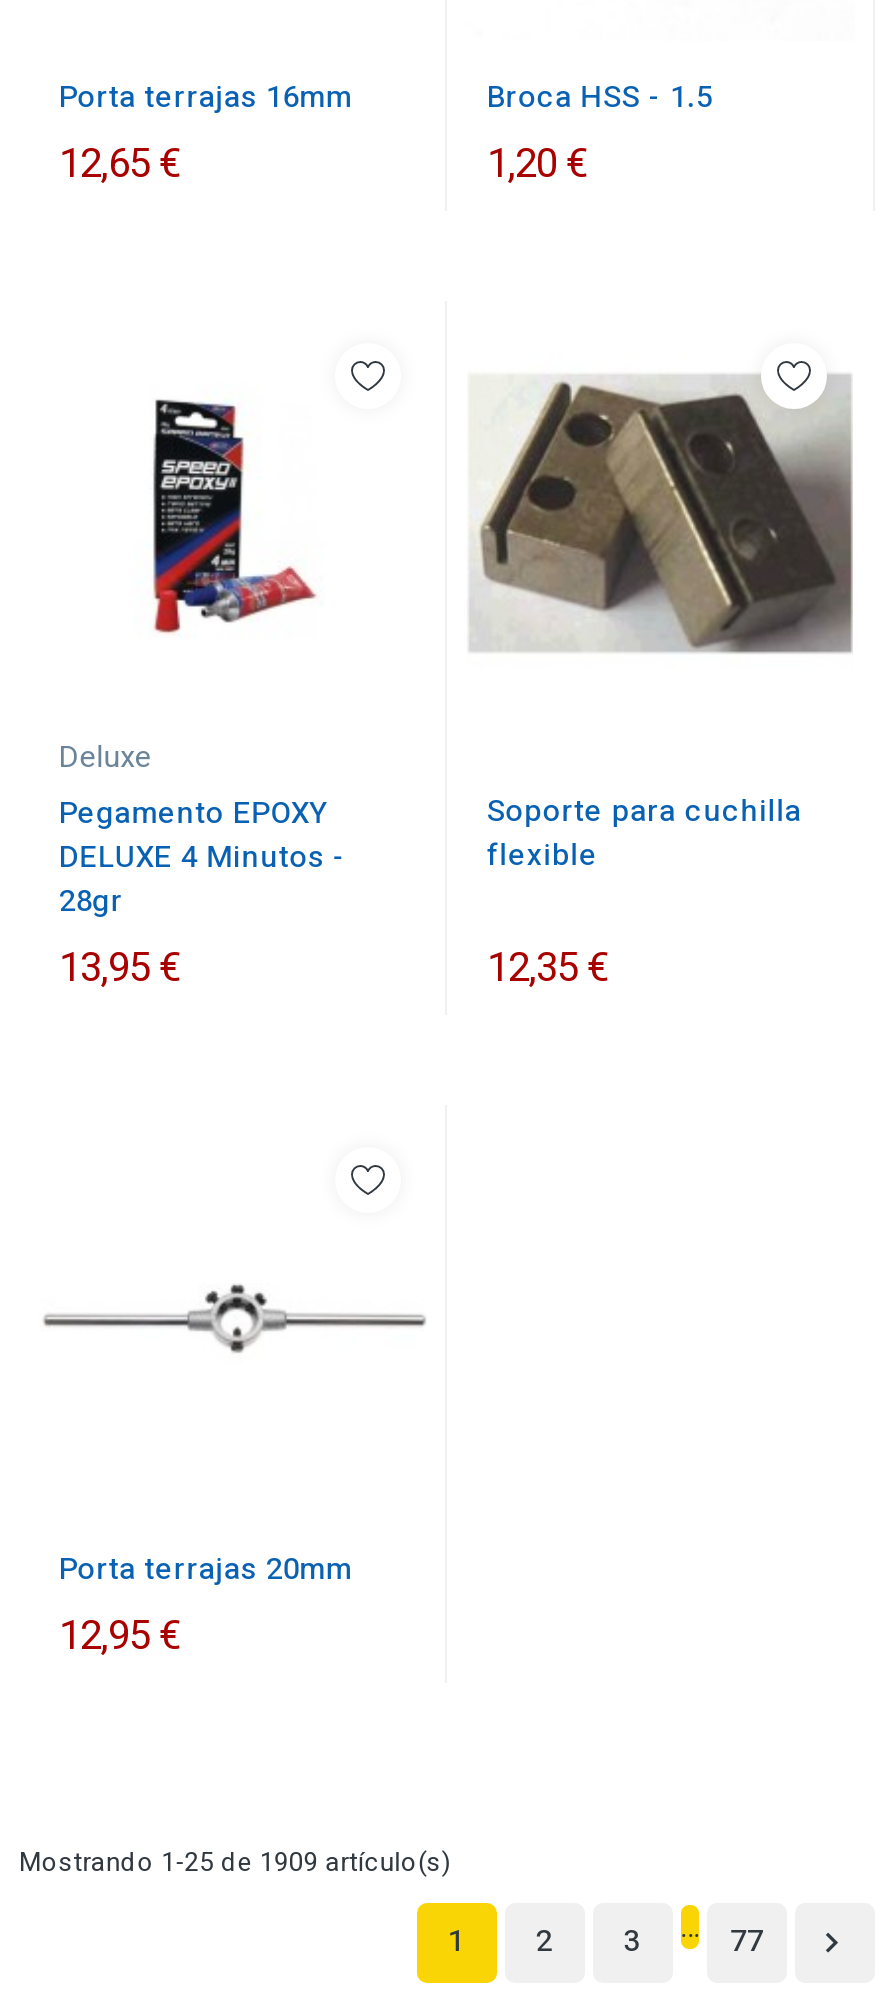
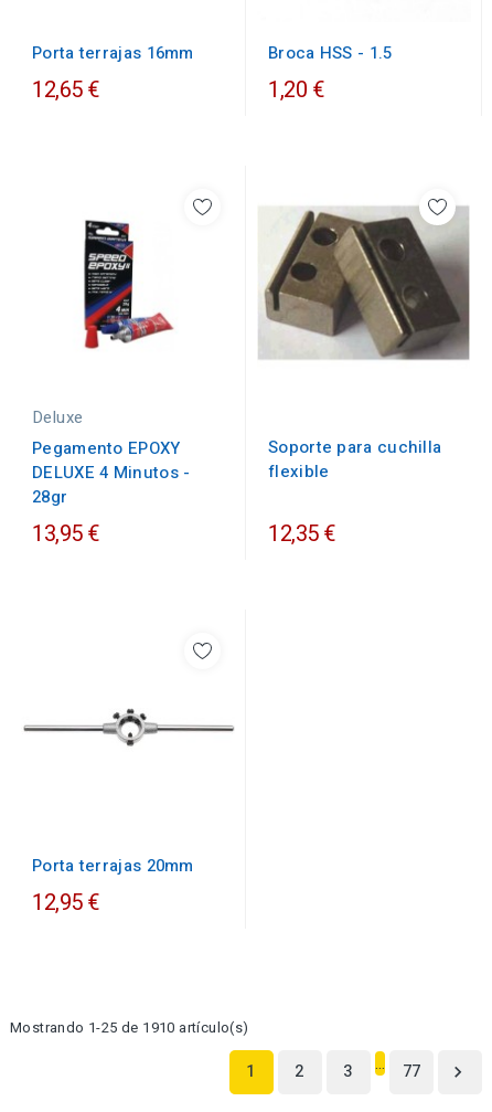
[19,1843,452,1881] Mostrando 1-25 de 1909 artículo(s) -> [10,1017,249,1038] Mostrando 1-25 de 1910 artículo(s)

